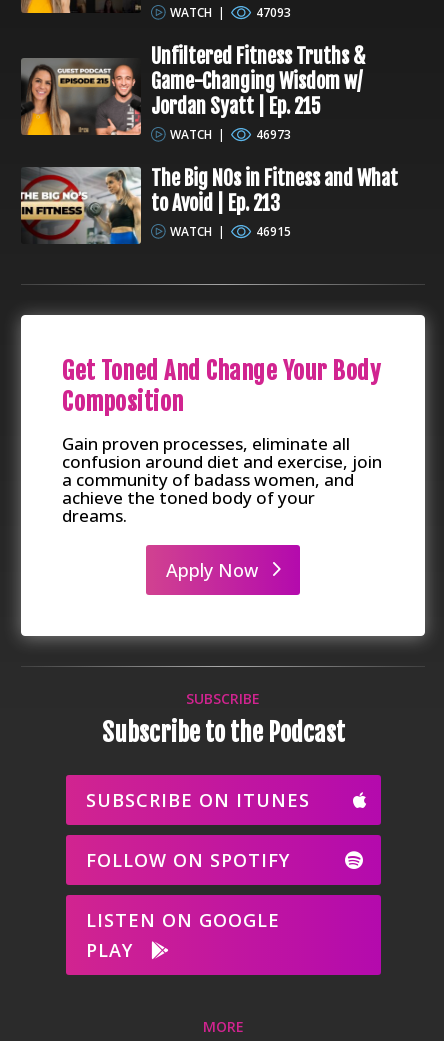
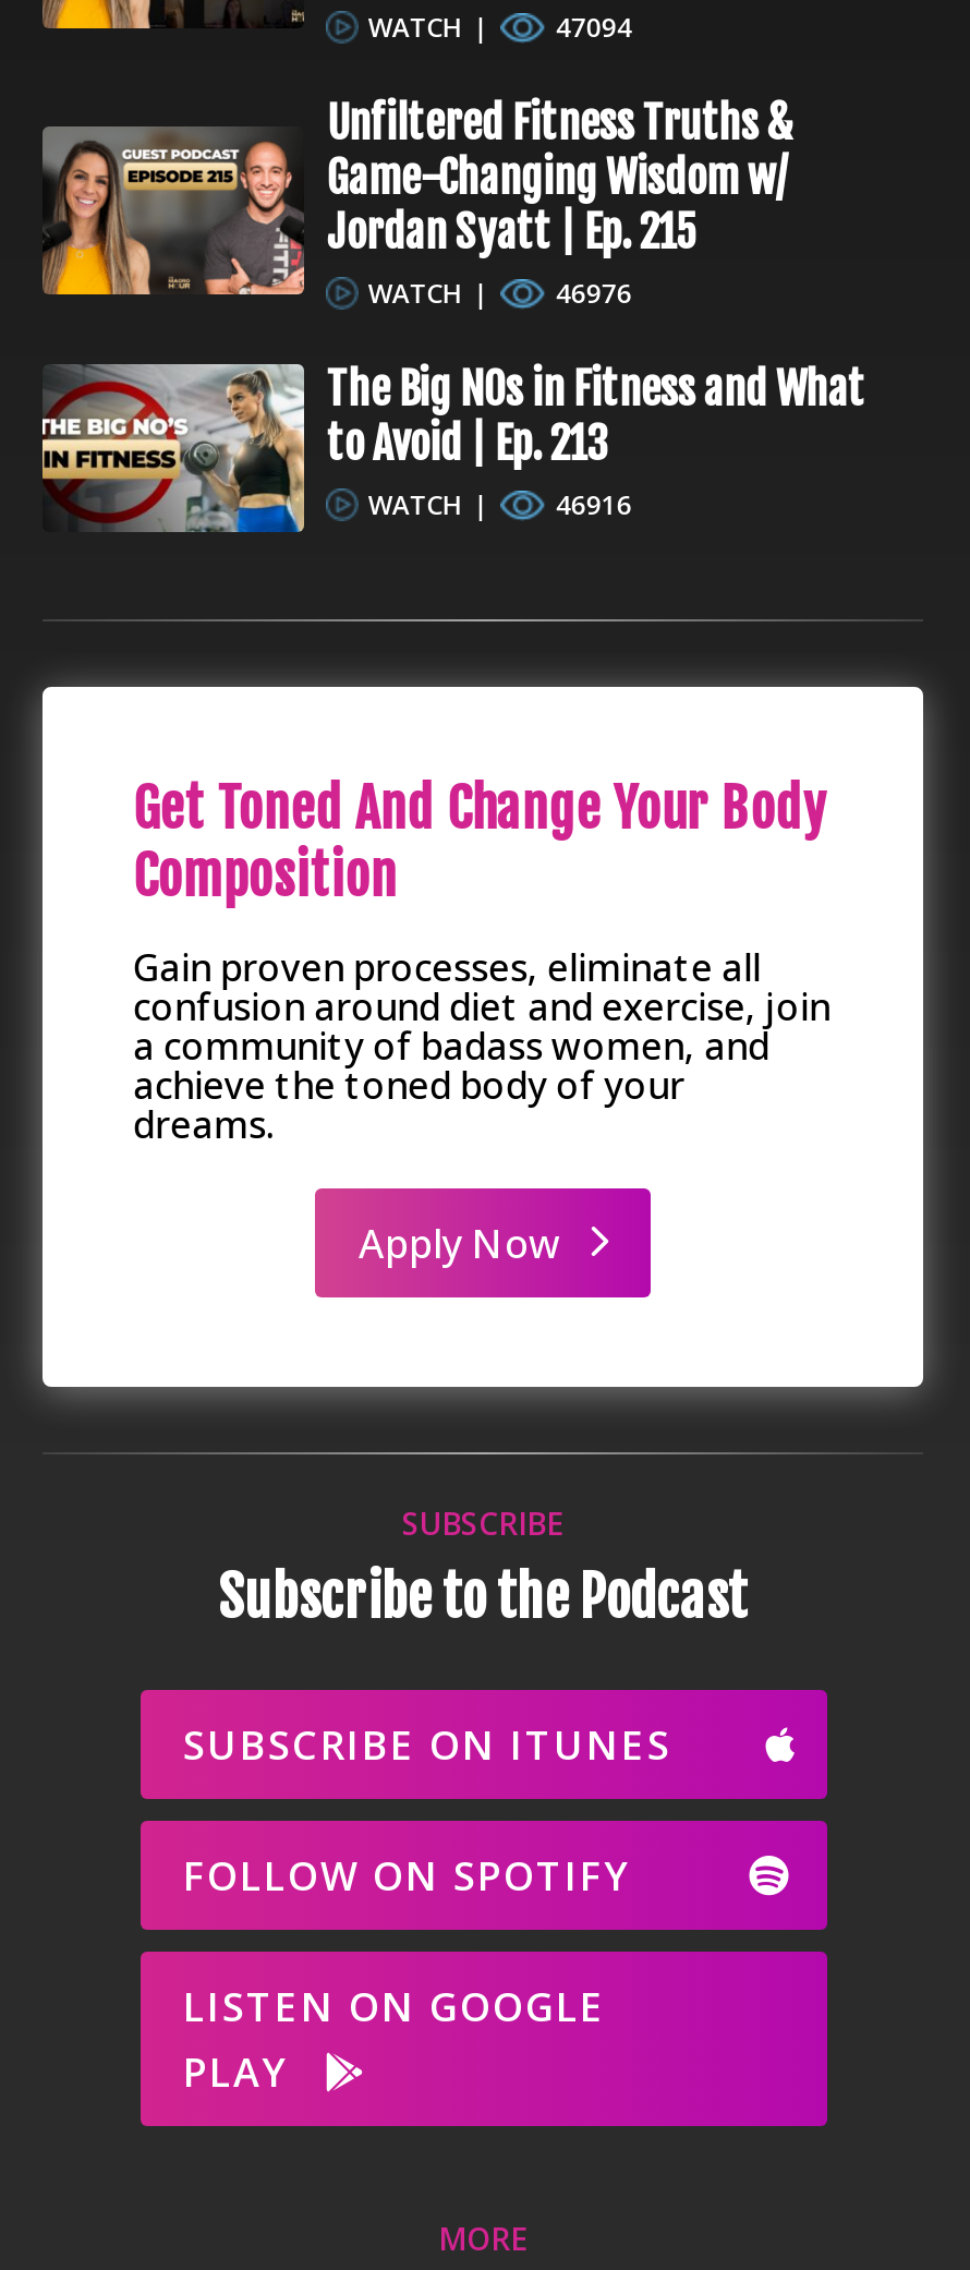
[256,4,291,21] 47093 -> [556,9,632,46] 47094
[256,126,291,143] 46973 -> [556,275,632,312] 46976
[256,223,291,240] 46915 -> [556,486,632,523] 46916

